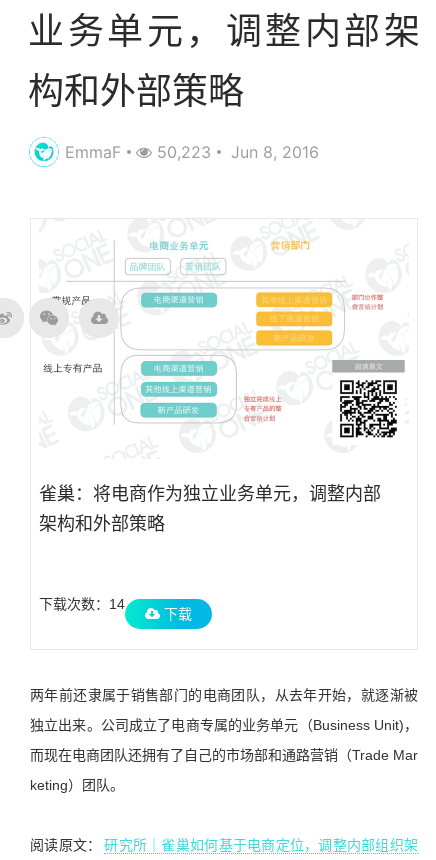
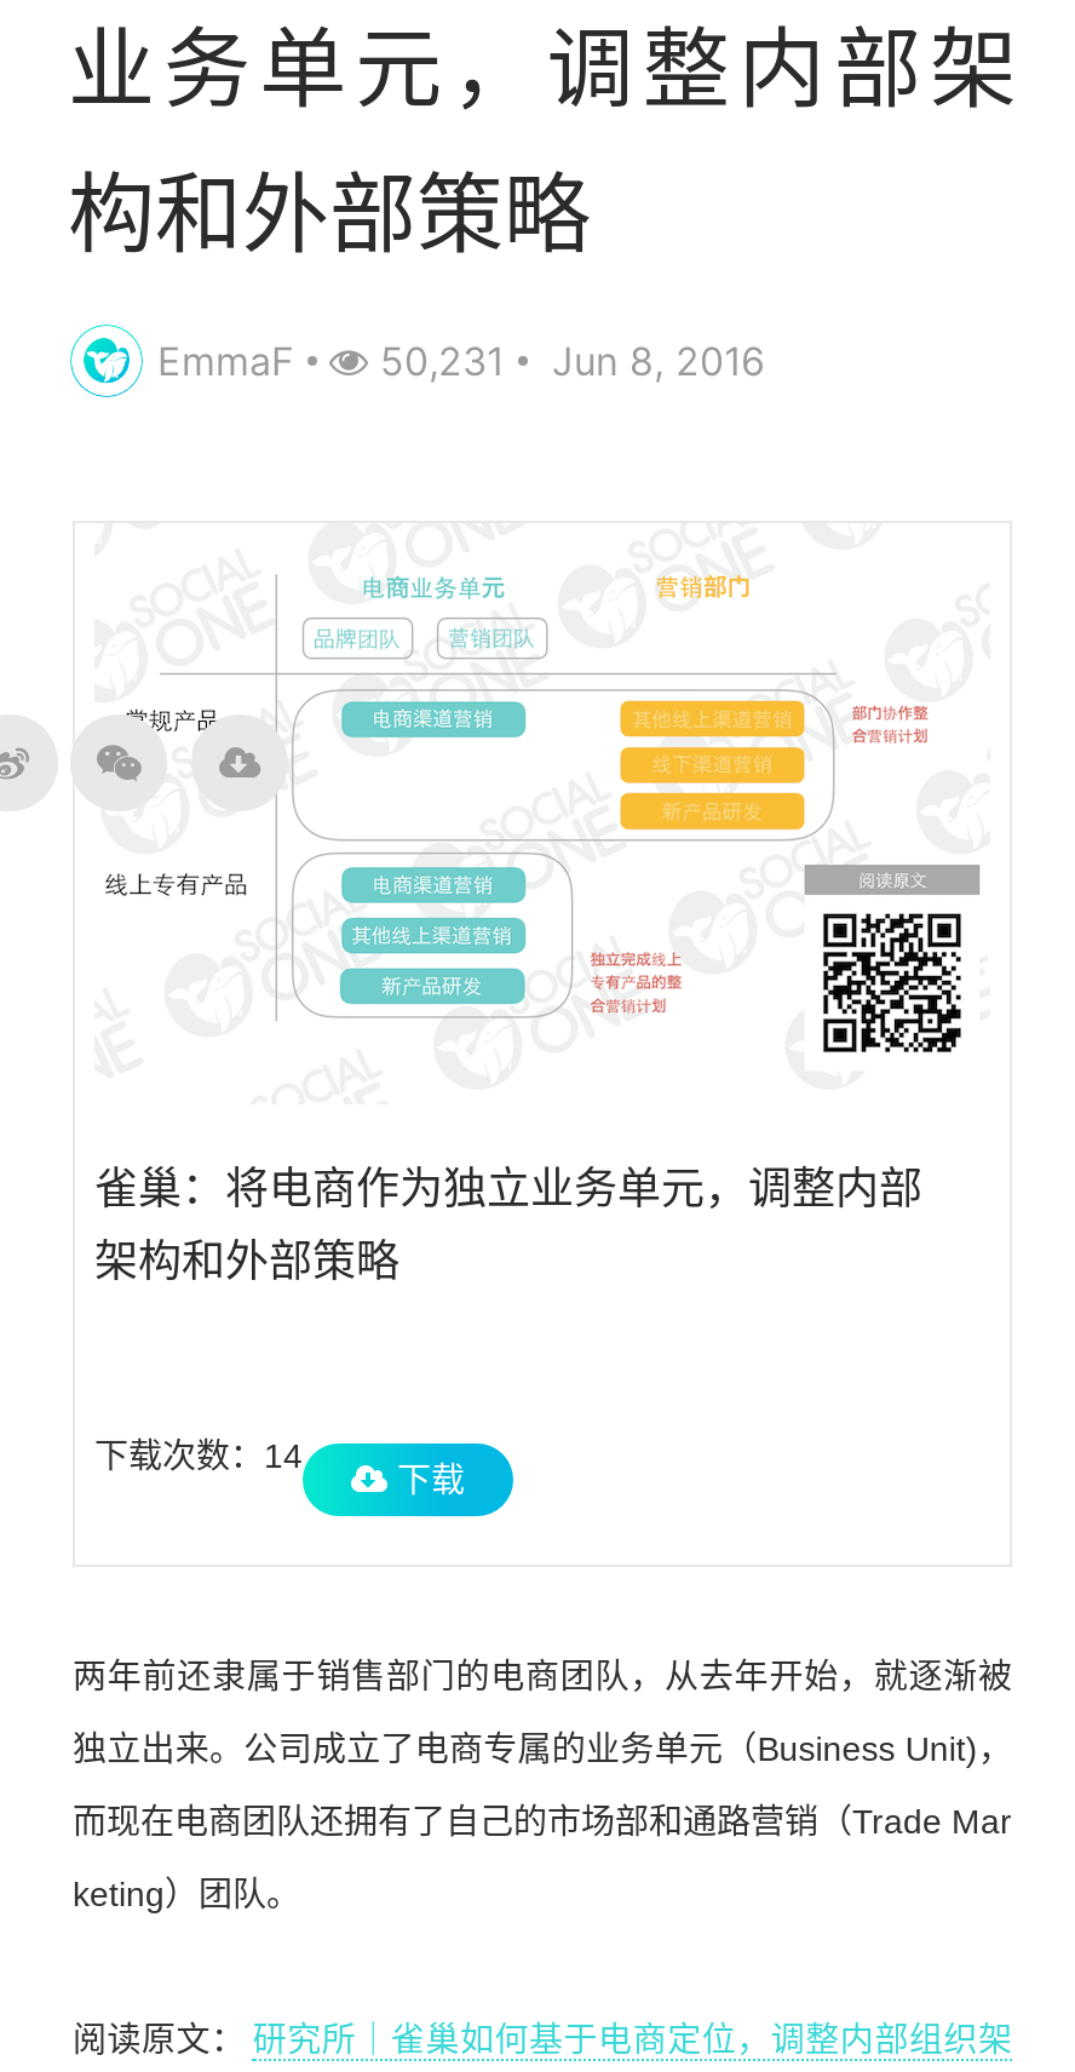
[65,142,319,162] EmmaF 50,223 Jun 8, 2016 -> [157,336,765,384] EmmaF 50,231 Jun 8, 2016

